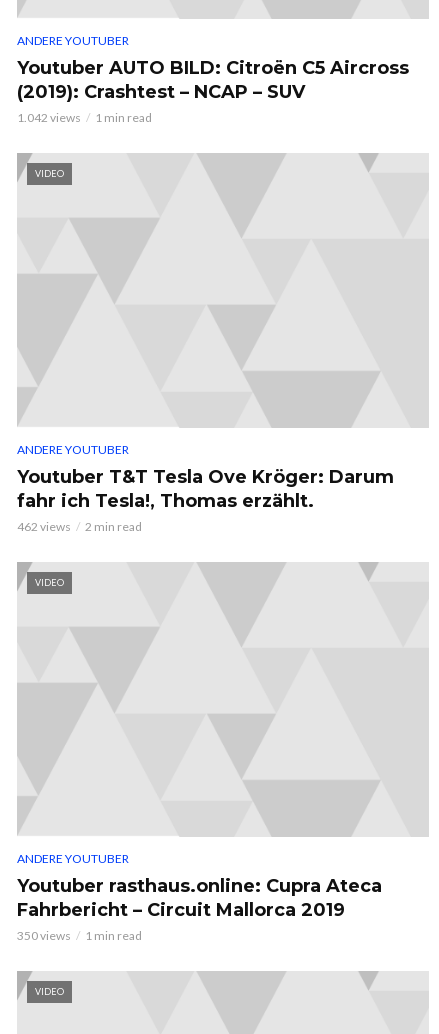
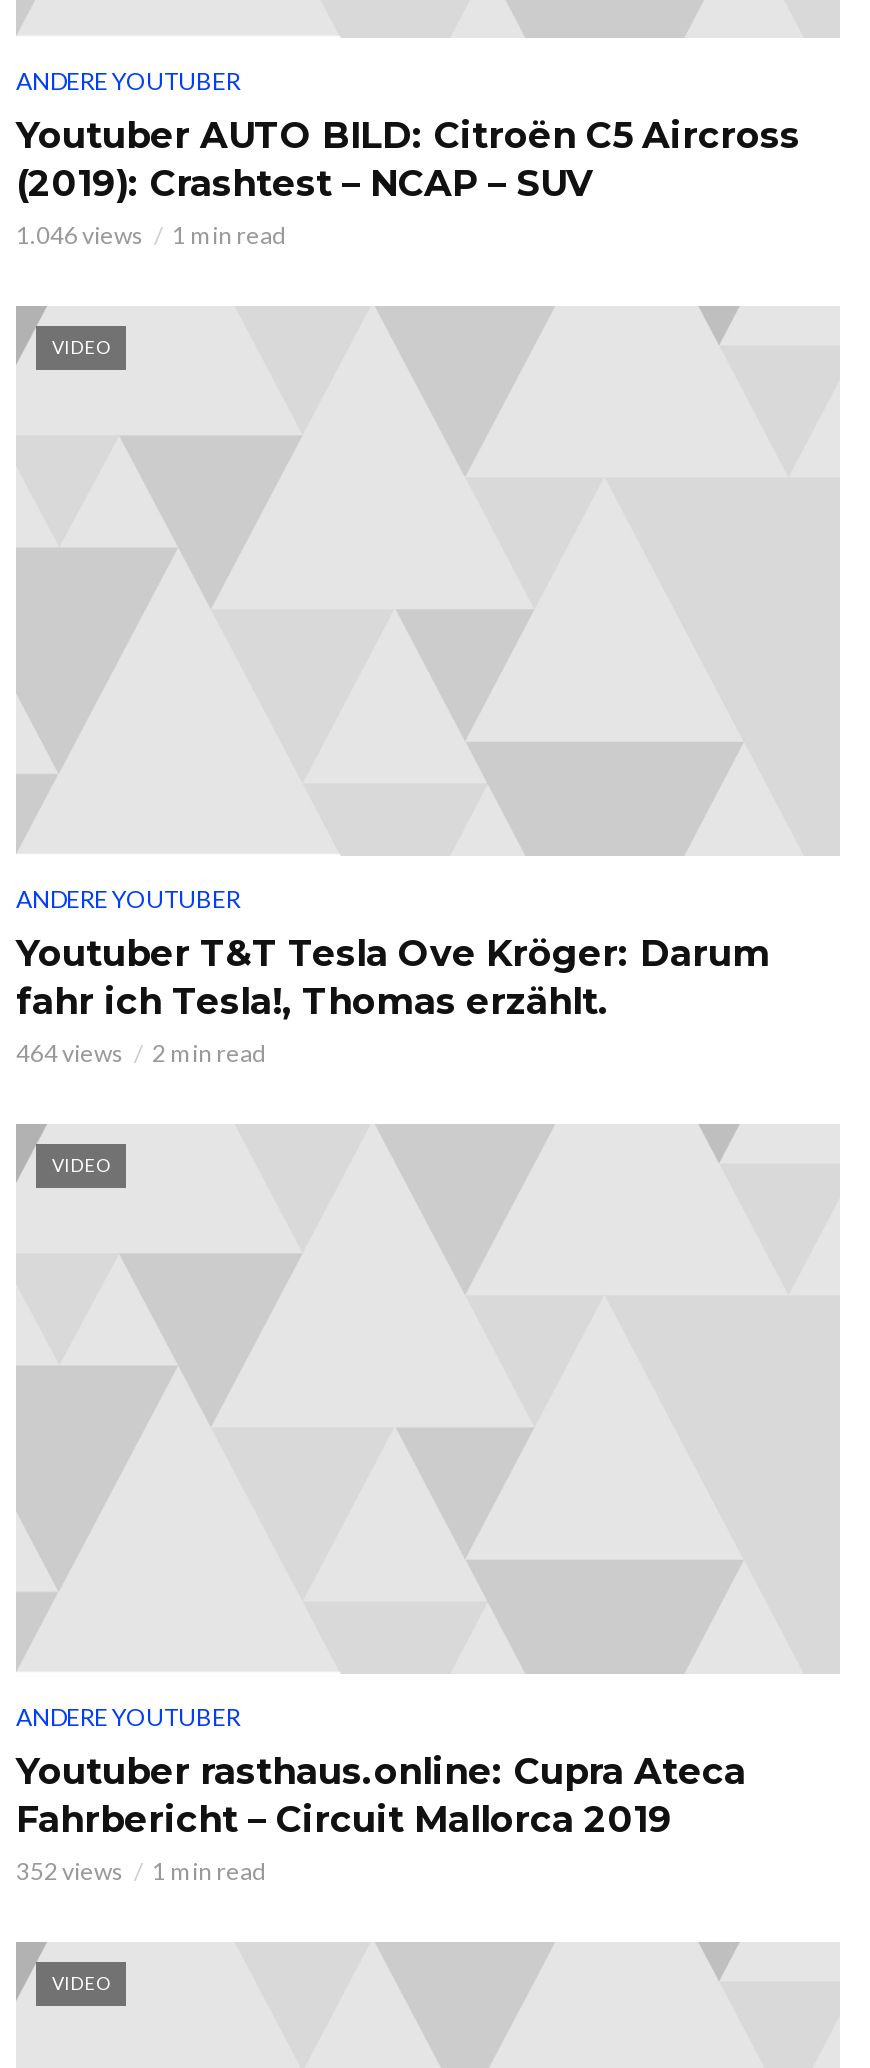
[17,110,152,125] 1.042 views 1 min read -> [16,220,286,250] 1.046 views 1 min read
[17,519,142,534] 462 views 2 min read -> [16,1038,266,1068] 464 views 2 min read
[17,928,142,943] 350 views 1 min read -> [16,1857,266,1887] 352 views 1 min read

